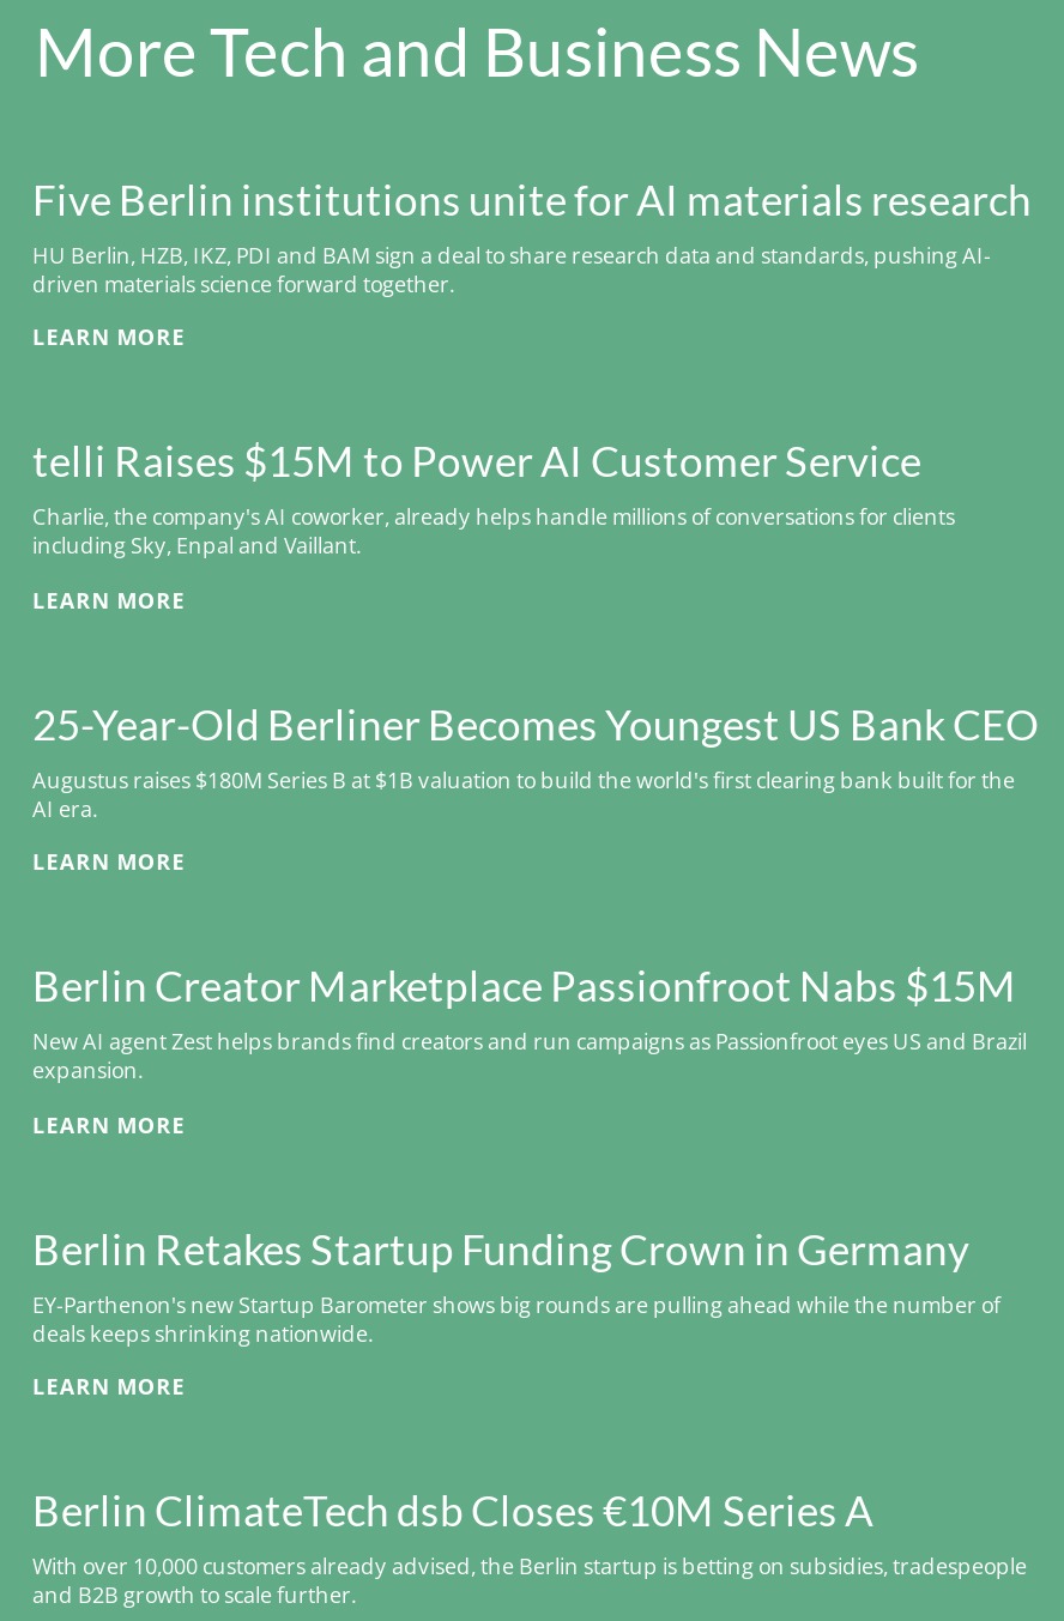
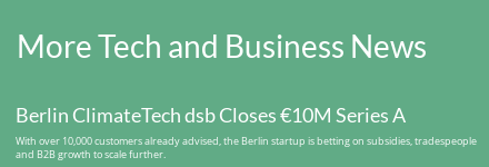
[32,174,1039,1402] Five Berlin institutions unite for AI materials research | HU Berlin, HZB, IKZ, PDI and BAM sign a deal to share research data and standards, pushing AI- | driven materials science forward together. | LEARN MORE | telli Raises $15M to Power AI Customer Service | Charlie, the company's AI coworker, already helps handle millions of conversations for clients | including Sky, Enpal and Vaillant. | LEARN MORE | 25-Year-Old Berliner Becomes Youngest US Bank CEO | Augustus raises $180M Series B at $1B valuation to build the world's first clearing bank built for the | AI era. | LEARN MORE | Berlin Creator Marketplace Passionfroot Nabs $15M | New AI agent Zest helps brands find creators and run campaigns as Passionfroot eyes US and Brazil | expansion. | LEARN MORE | Berlin Retakes Startup Funding Crown in Germany | EY-Parthenon's new Startup Barometer shows big rounds are pulling ahead while the number of | deals keeps shrinking nationwide. | LEARN MORE -> none

